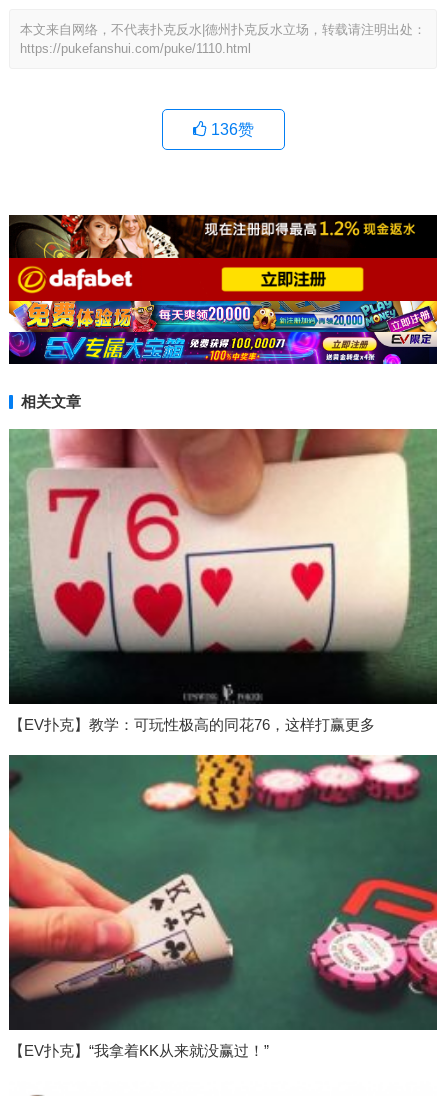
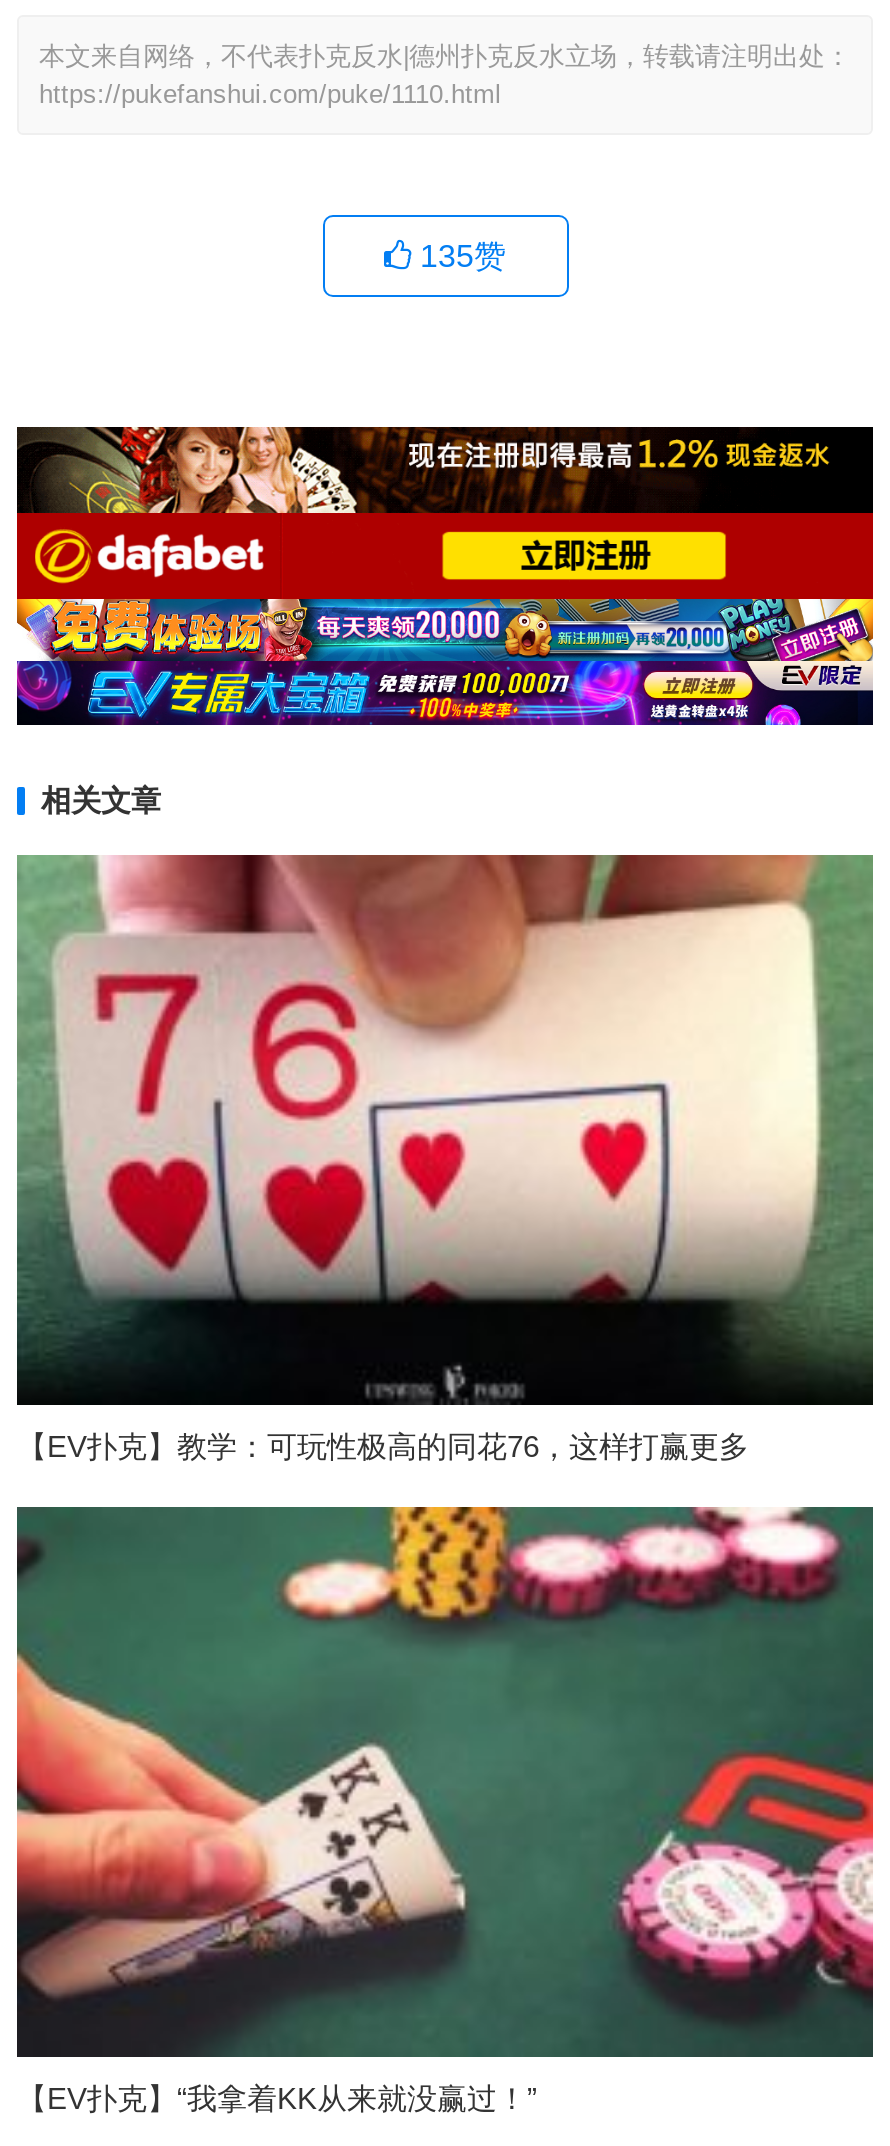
[206,121,253,138] 136赞 -> [412,239,506,273] 135赞

